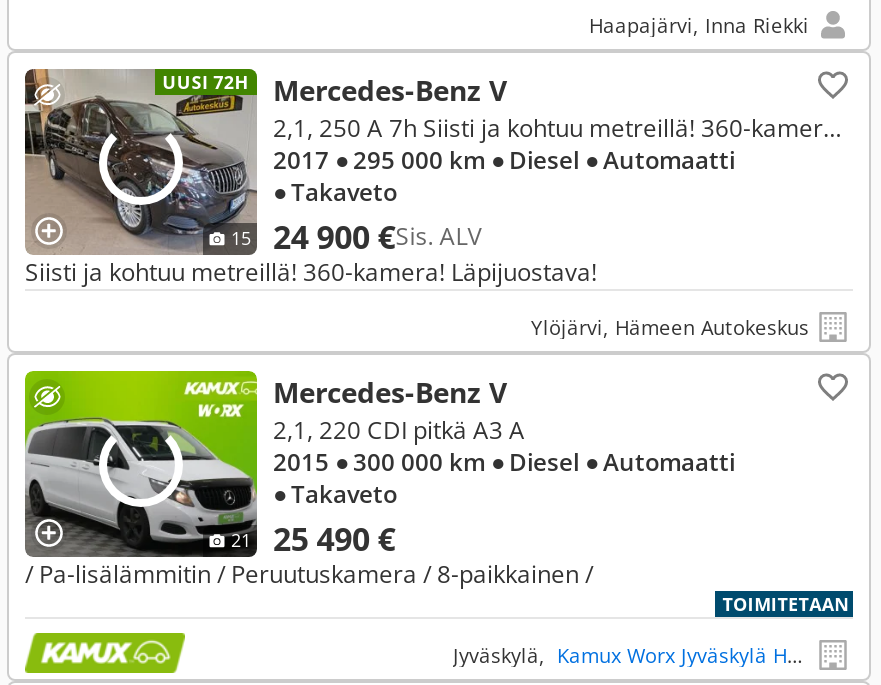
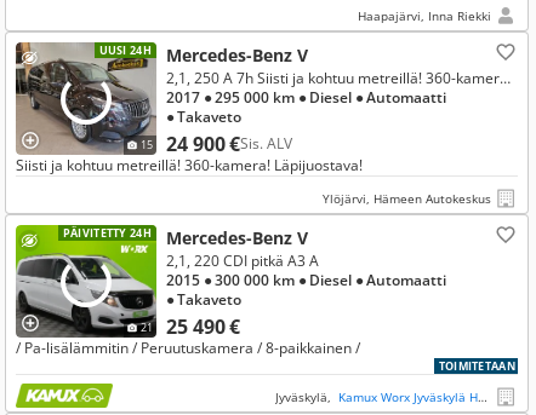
[162,69,507,109] UUSI 72H Mercedes-Benz V -> [99,42,308,67] UUSI 24H Mercedes-Benz V
none -> [63,225,152,241] PÄIVITETTY 24H

